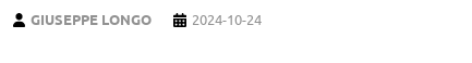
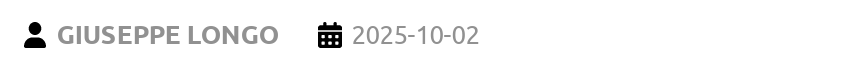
[192,10,261,28] 2024-10-24 -> [352,16,480,50] 2025-10-02

